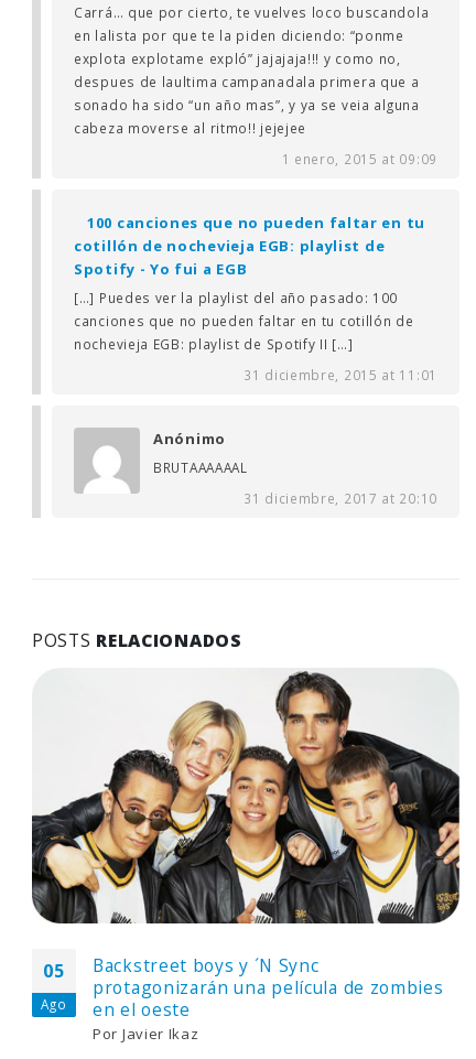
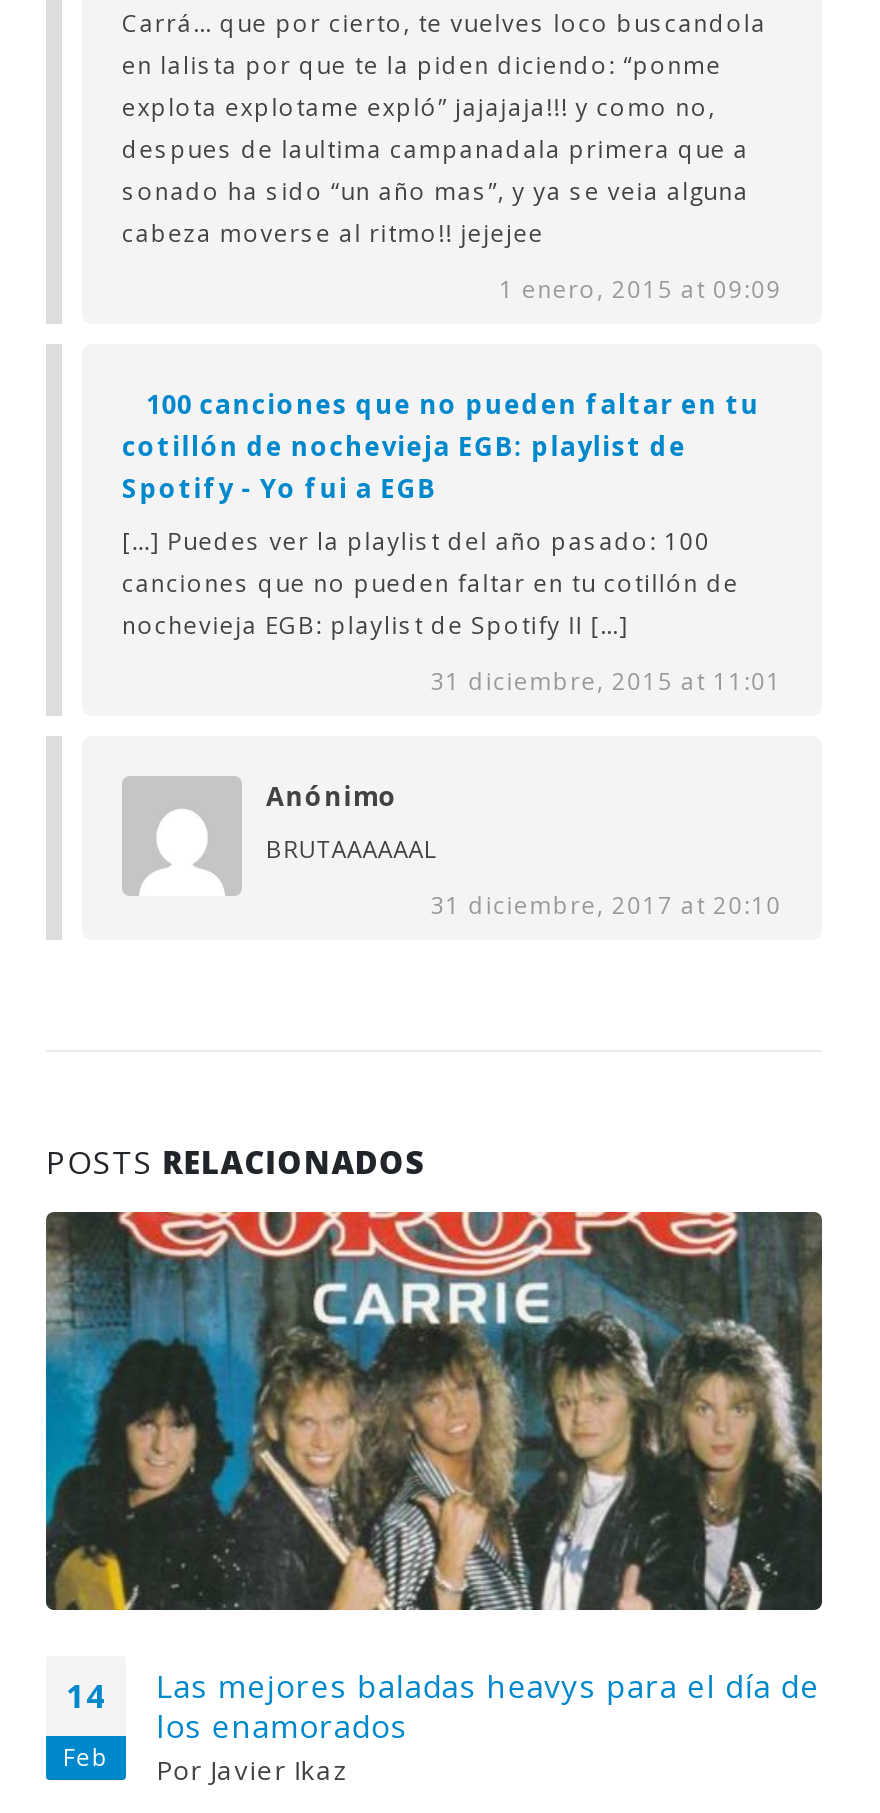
[31,670,461,1022] [image] | Backstreet boys y ´N Sync | protagonizarán una película de zombies | en el oeste -> [44,1210,824,1748] [image] | Las mejores baladas heavys para el día de | los enamorados
[43,959,65,983] 05 -> [67,1674,105,1718] 14
[41,995,67,1013] Ago -> [63,1740,109,1772] Feb

